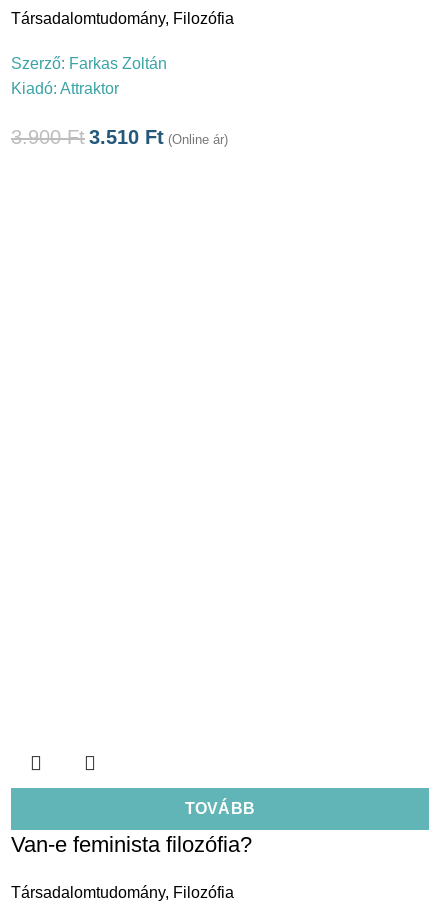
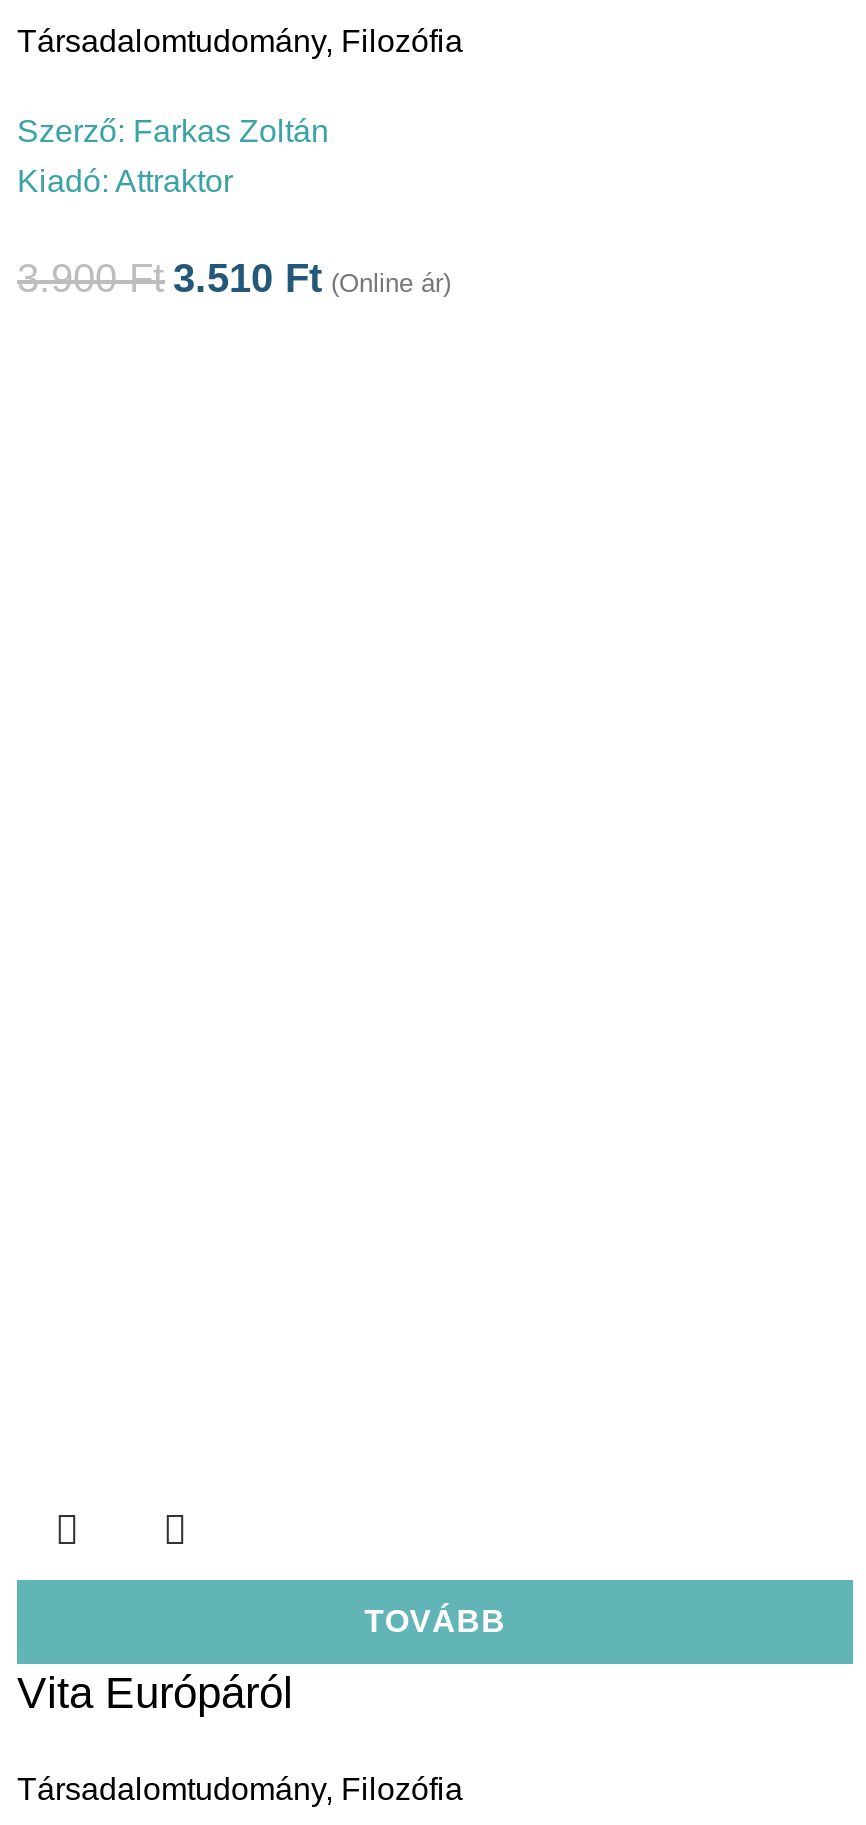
[11,832,252,857] Van-e feminista filozófia? -> [17,1669,293,1719] Vita Európáról

